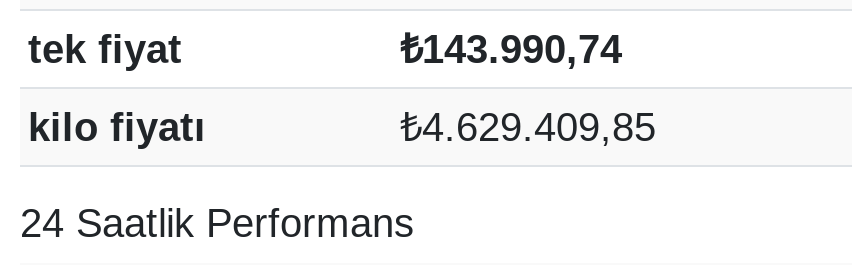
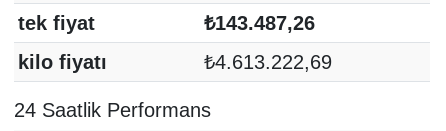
[400,27,622,71] ₺143.990,74 -> [204,12,315,34] ₺143.487,26
[400,105,656,149] ₺4.629.409,85 -> [204,51,332,73] ₺4.613.222,69

